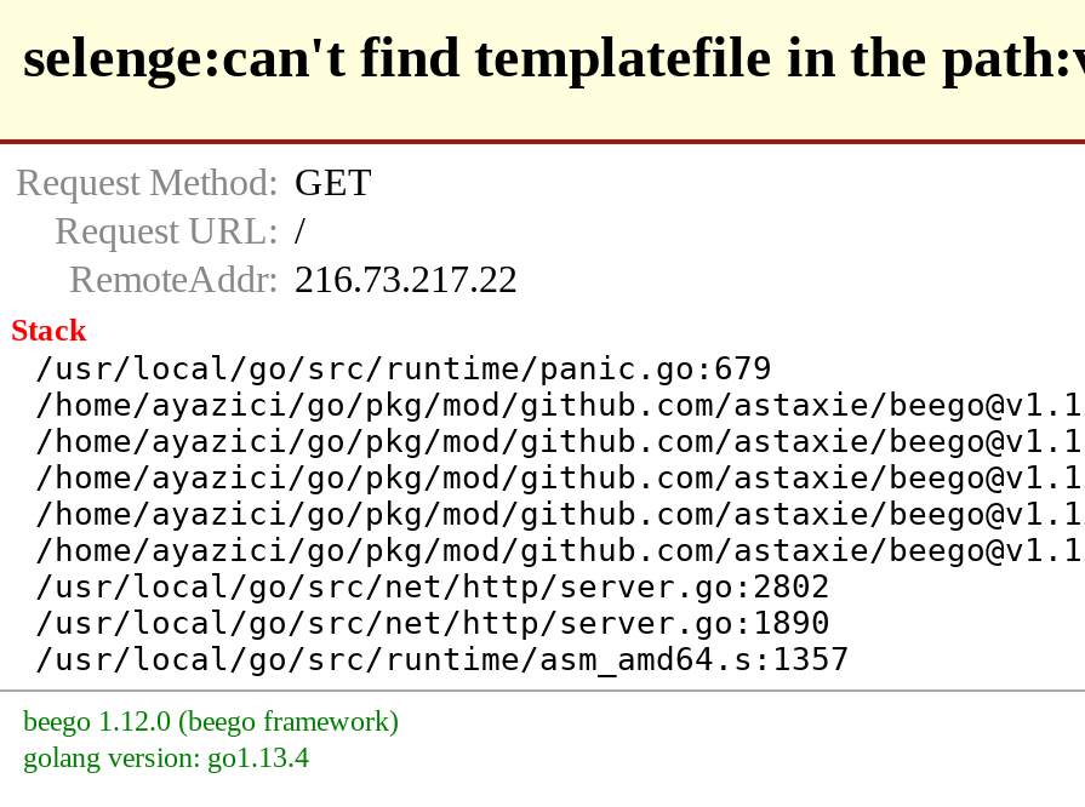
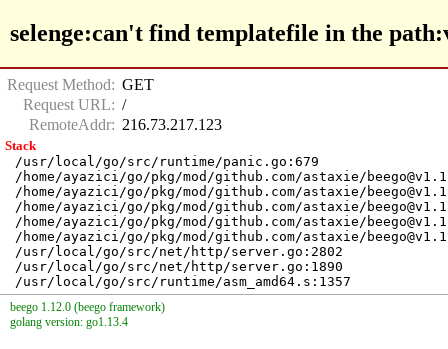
[69,258,518,299] RemoteAddr: 216.73.217.22 -> [29,116,222,133] RemoteAddr: 216.73.217.123

